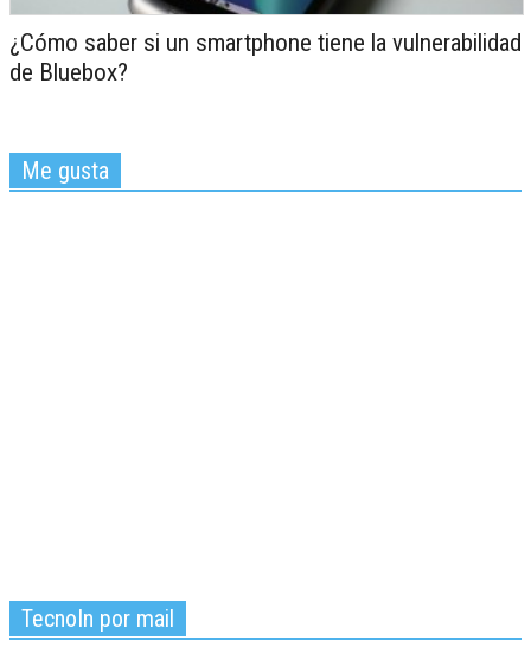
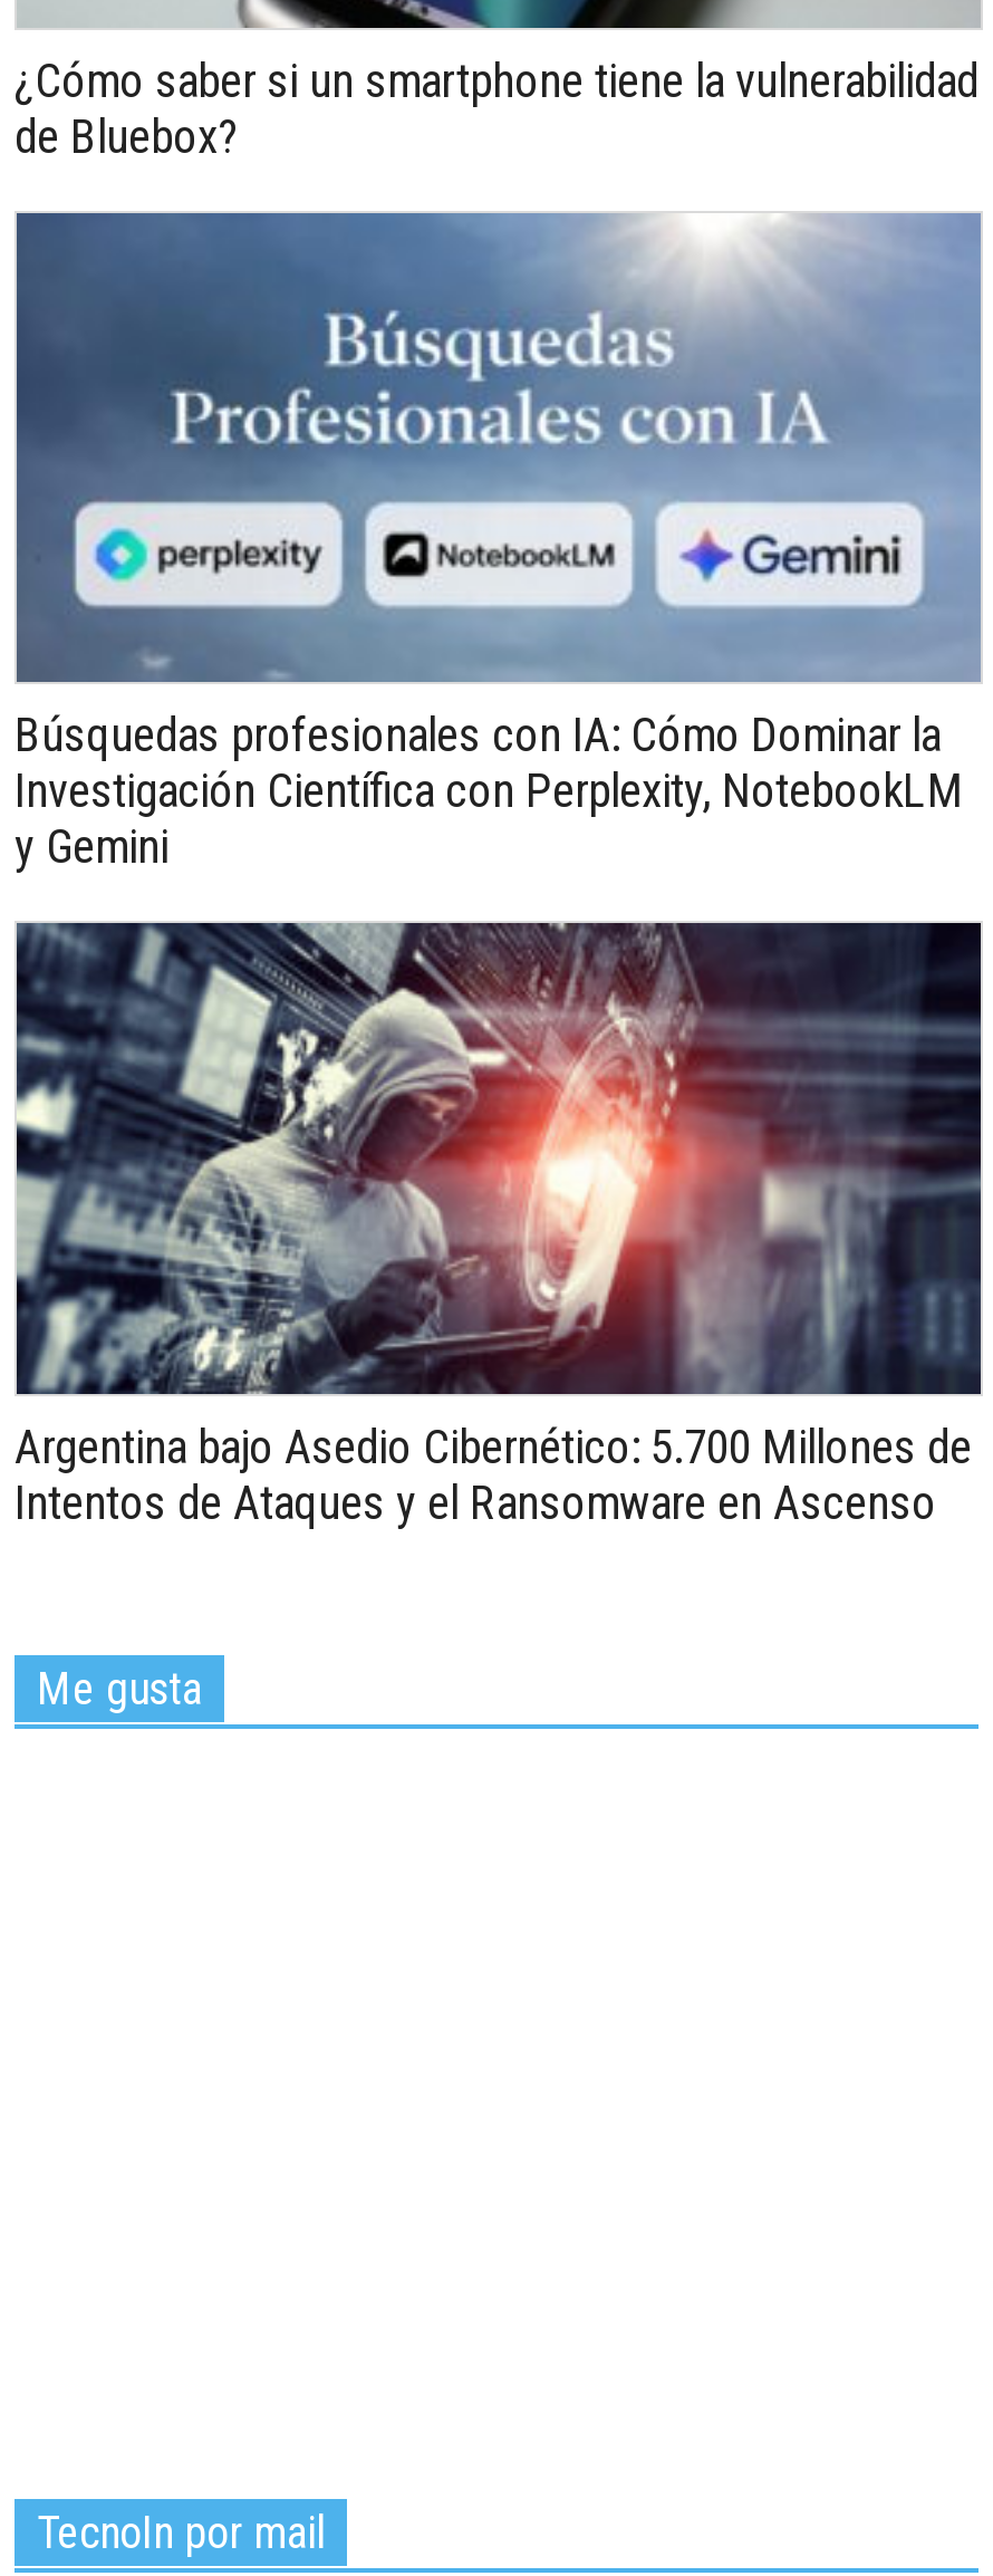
none -> [15,210,981,875] [image] | Búsquedas profesionales con IA: Cómo Dominar la | Investigación Científica con Perplexity, NotebookLM | y Gemini
none -> [15,920,983,1530] [image] | Argentina bajo Asedio Cibernético: 5.700 Millones de | Intentos de Ataques y el Ransomware en Ascenso

